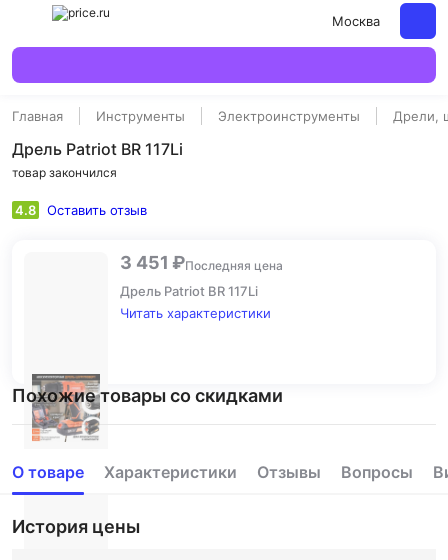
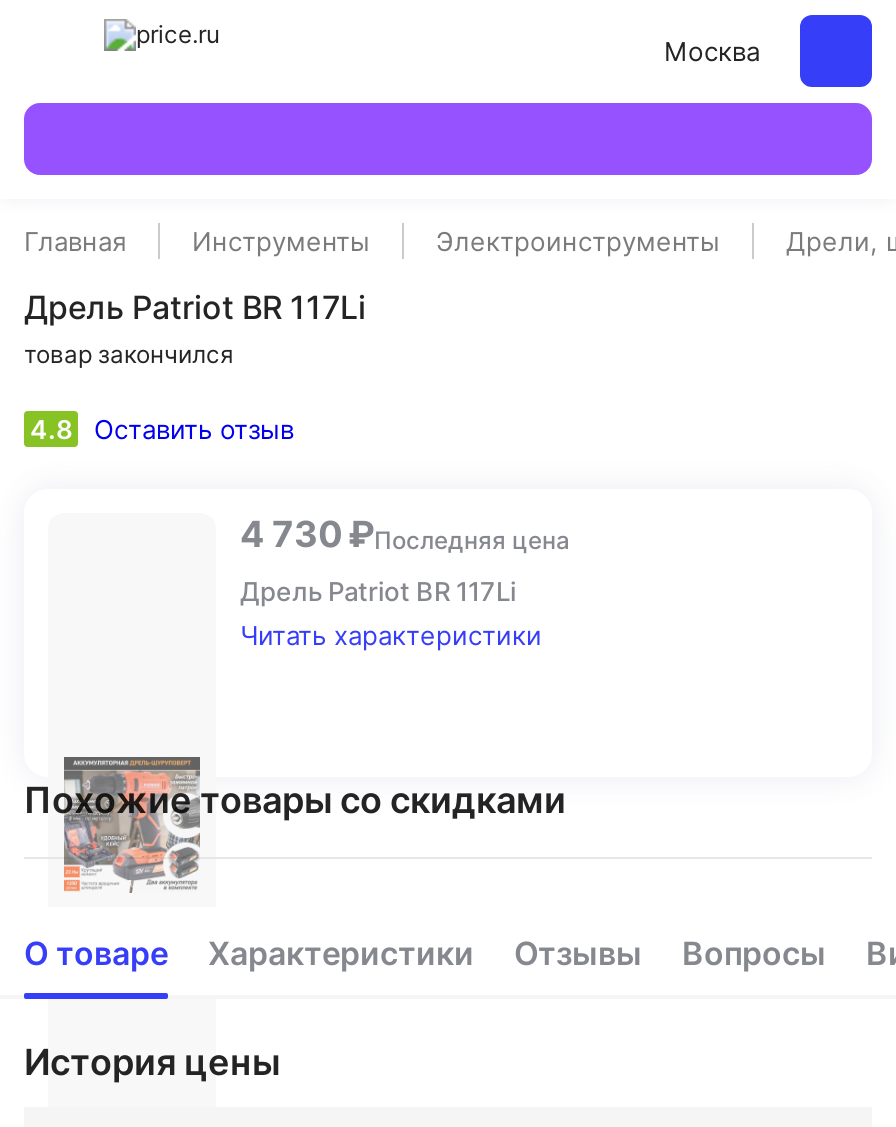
[120,252,283,273] 3 451 ₽Последняя цена -> [240,513,570,555] 4 730 ₽Последняя цена

